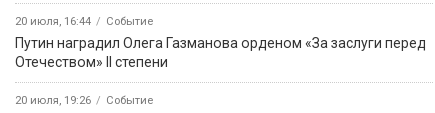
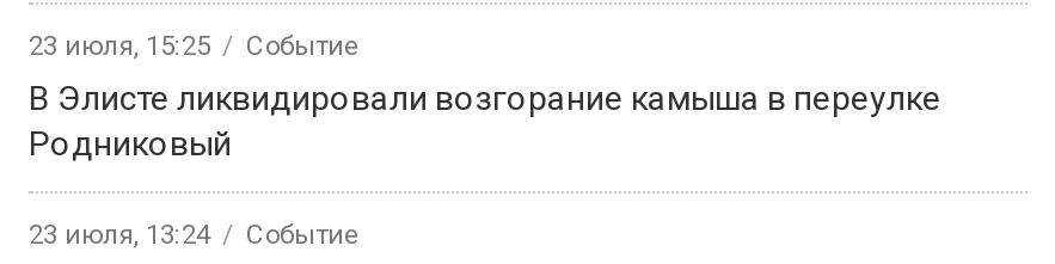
[15,15,153,28] 20 июля, 16:44 Событие -> [29,32,358,63] 23 июля, 15:25 Событие
[15,35,426,70] Путин наградил Олега Газманова орденом «За заслуги перед | Отечеством» II степени -> [29,80,941,163] В Элисте ликвидировали возгорание камыша в переулке | Родниковый
[15,94,153,107] 20 июля, 19:26 Событие -> [29,221,358,252] 23 июля, 13:24 Событие

